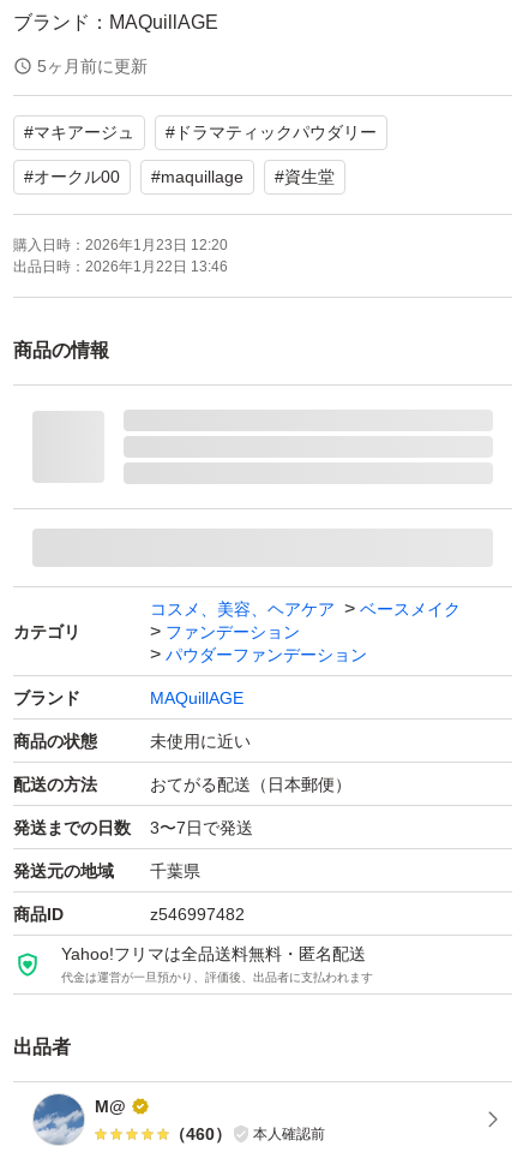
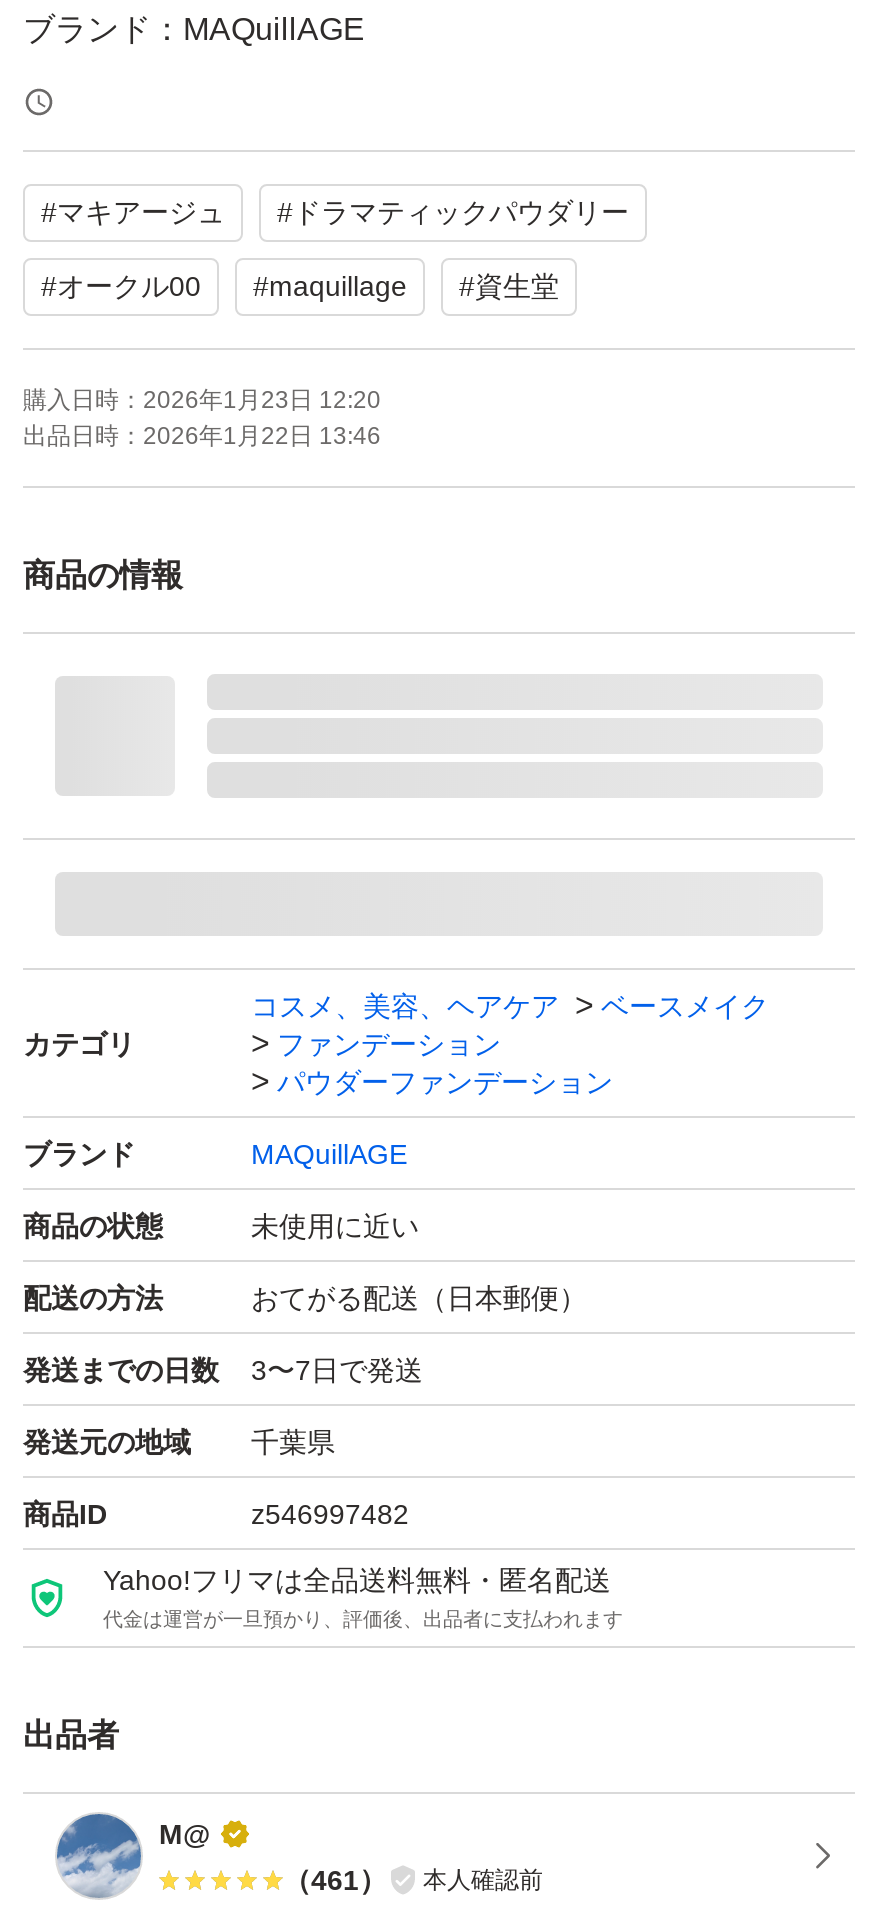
[37,57,148,76] 5ヶ月前に更新 -> none
[169,1124,325,1143] （460） 本人確認前 -> [283,1864,543,1896] （461） 本人確認前

